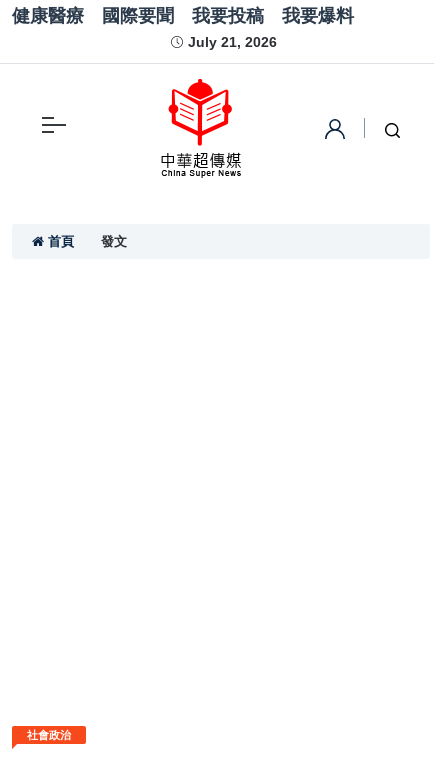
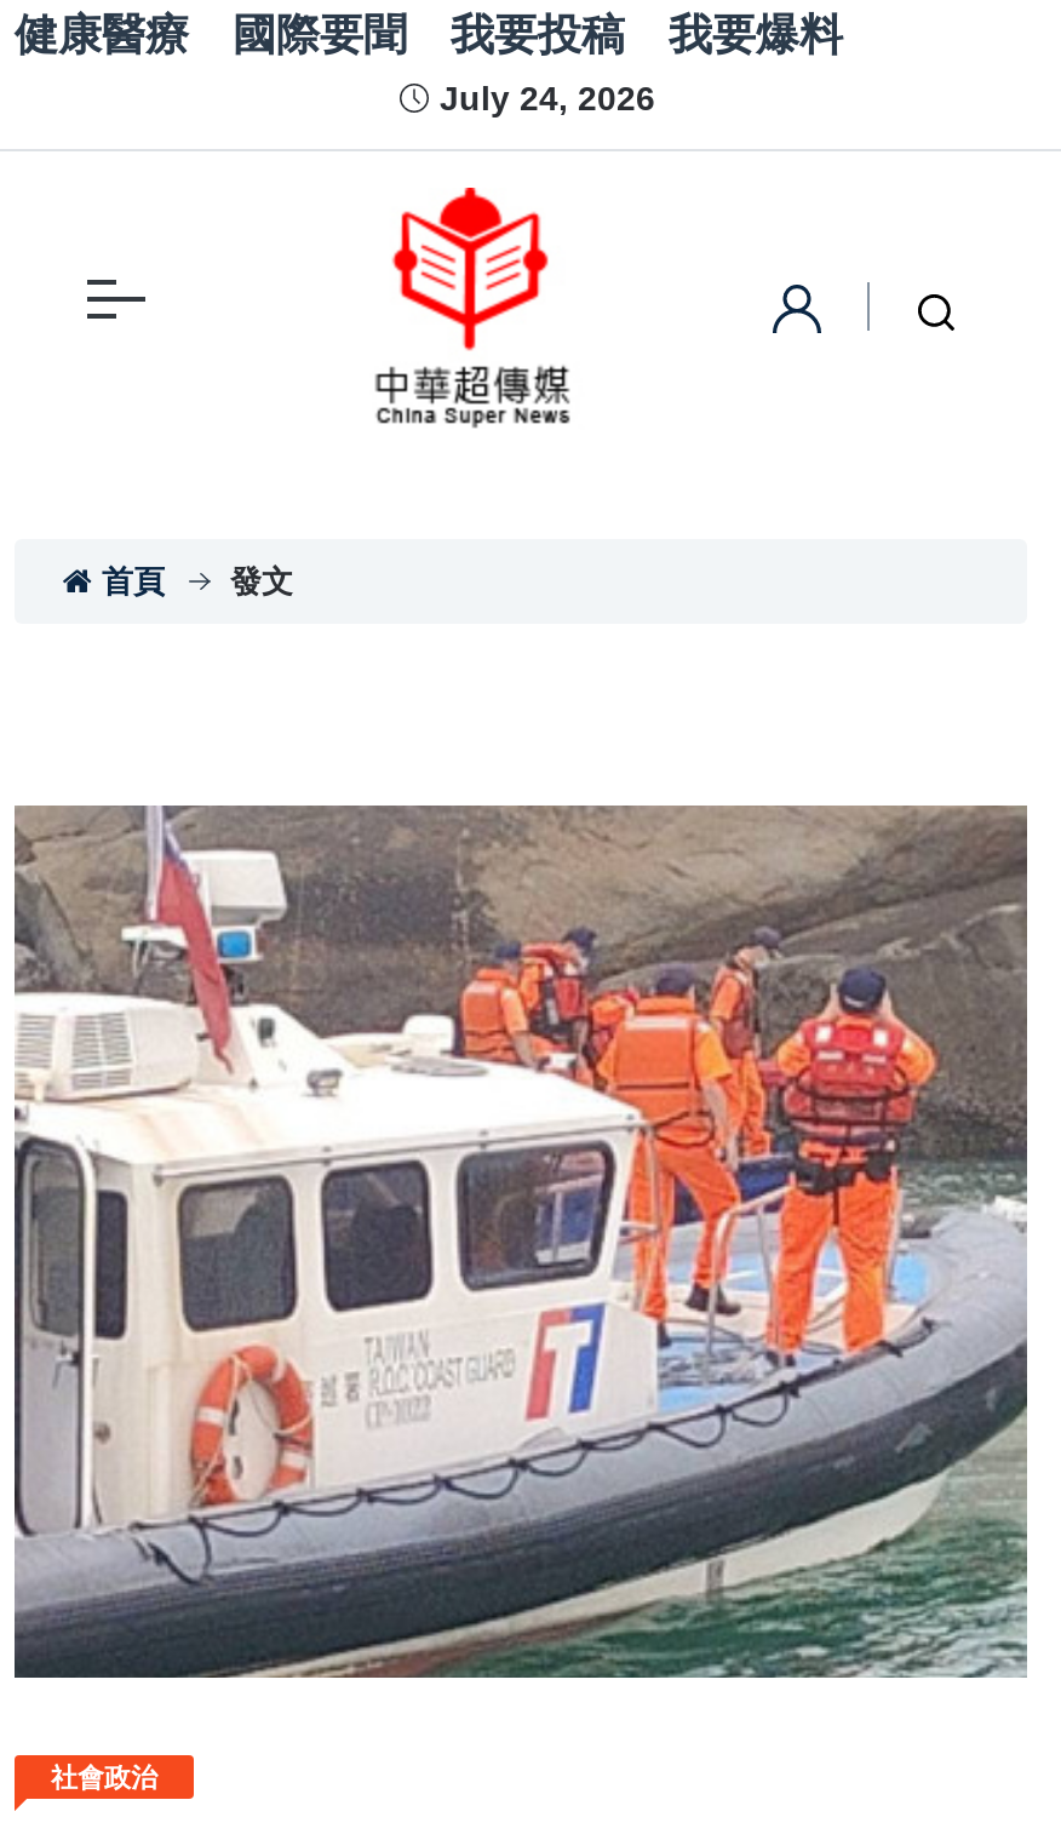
[187,34,276,50] July 21, 2026 -> [440,79,655,117] July 24, 2026
none -> [12,803,1030,1680] [image]

